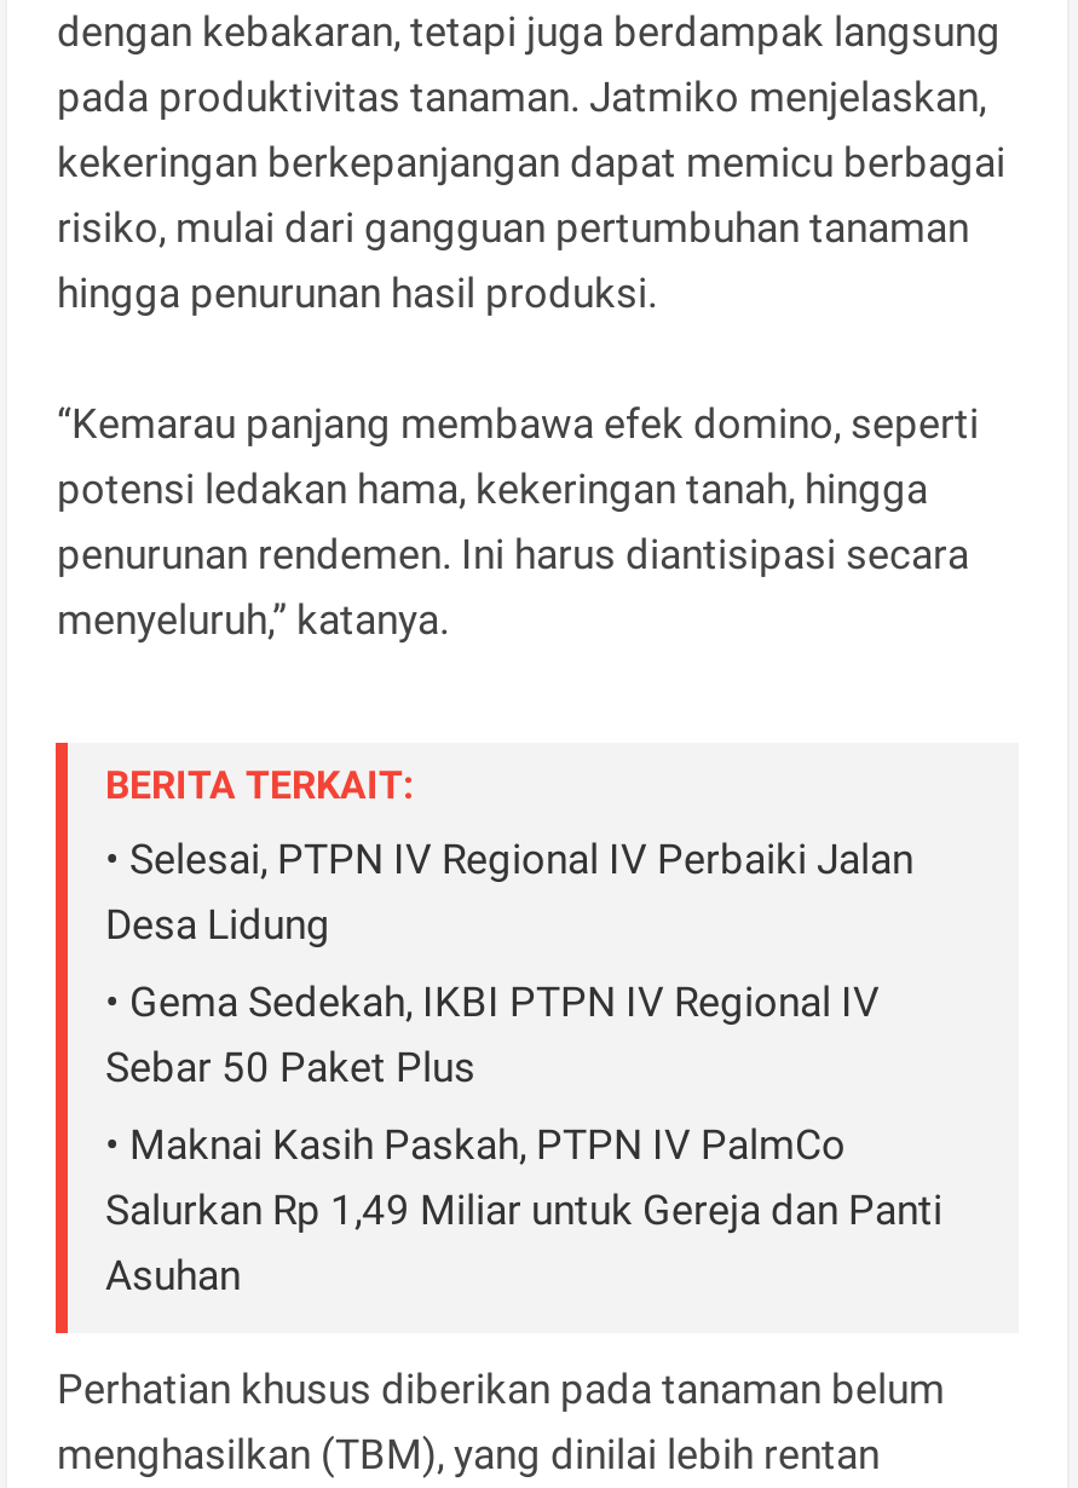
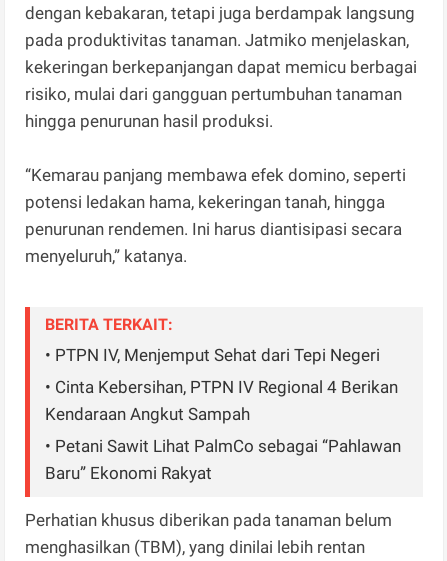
[105,836,913,949] • Selesai, PTPN IV Regional IV Perbaiki Jalan | Desa Lidung -> [45,345,380,365] • PTPN IV, Menjemput Sehat dari Tepi Negeri
[105,978,880,1092] • Gema Sedekah, IKBI PTPN IV Regional IV | Sebar 50 Paket Plus -> [45,377,398,424] • Cinta Kebersihan, PTPN IV Regional 4 Berikan | Kendaraan Angkut Sampah
[105,1121,942,1300] • Maknai Kasih Paskah, PTPN IV PalmCo | Salurkan Rp 1,49 Miliar untuk Gereja dan Panti | Asuhan -> [45,436,401,483] • Petani Sawit Lihat PalmCo sebagai “Pahlawan | Baru” Ekonomi Rakyat

